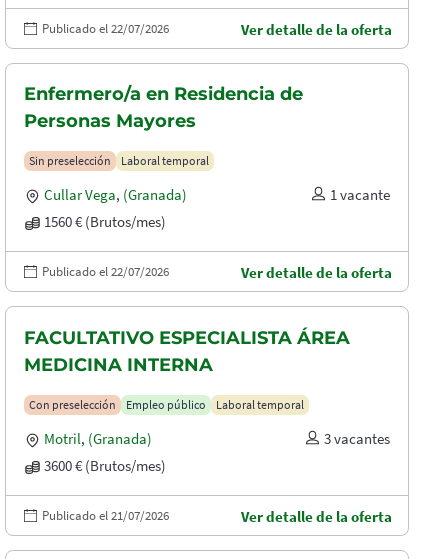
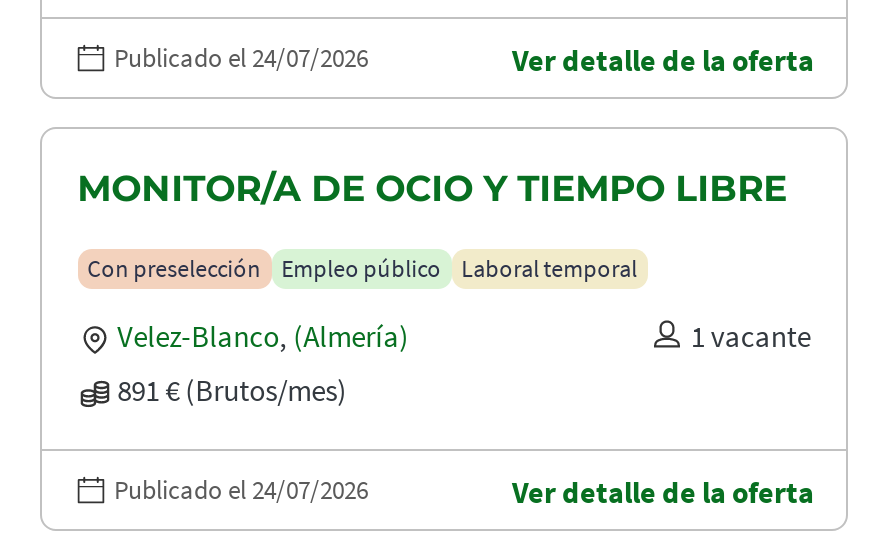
[42,20,169,37] Publicado el 22/07/2026 -> [114,41,368,75] Publicado el 24/07/2026
[24,83,392,376] Enfermero/a en Residencia de | Personas Mayores | Sin preselección | Laboral temporal | Cullar Vega, (Granada) | 1 vacante | 1560 € (Brutos/mes) | Publicado el 22/07/2026 | Ver detalle de la oferta | FACULTATIVO ESPECIALISTA ÁREA | MEDICINA INTERNA -> [77,168,787,212] MONITOR/A DE OCIO Y TIEMPO LIBRE
[44,429,390,475] Motril, (Granada) | 3 vacantes | 3600 € (Brutos/mes) -> [117,318,811,410] Velez-Blanco, (Almería) | 1 vacante | 891 € (Brutos/mes)
[42,507,169,524] Publicado el 21/07/2026 -> [114,474,368,508] Publicado el 24/07/2026

